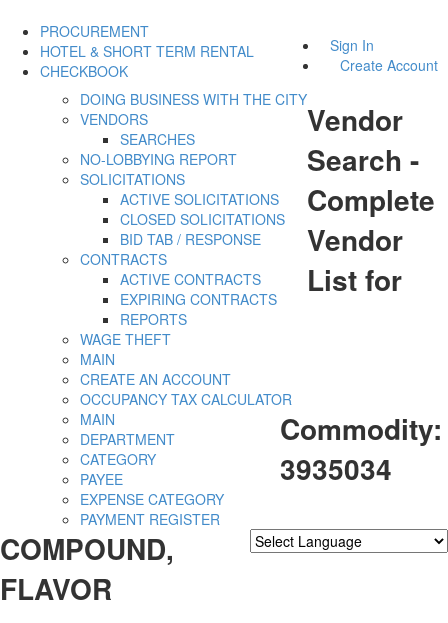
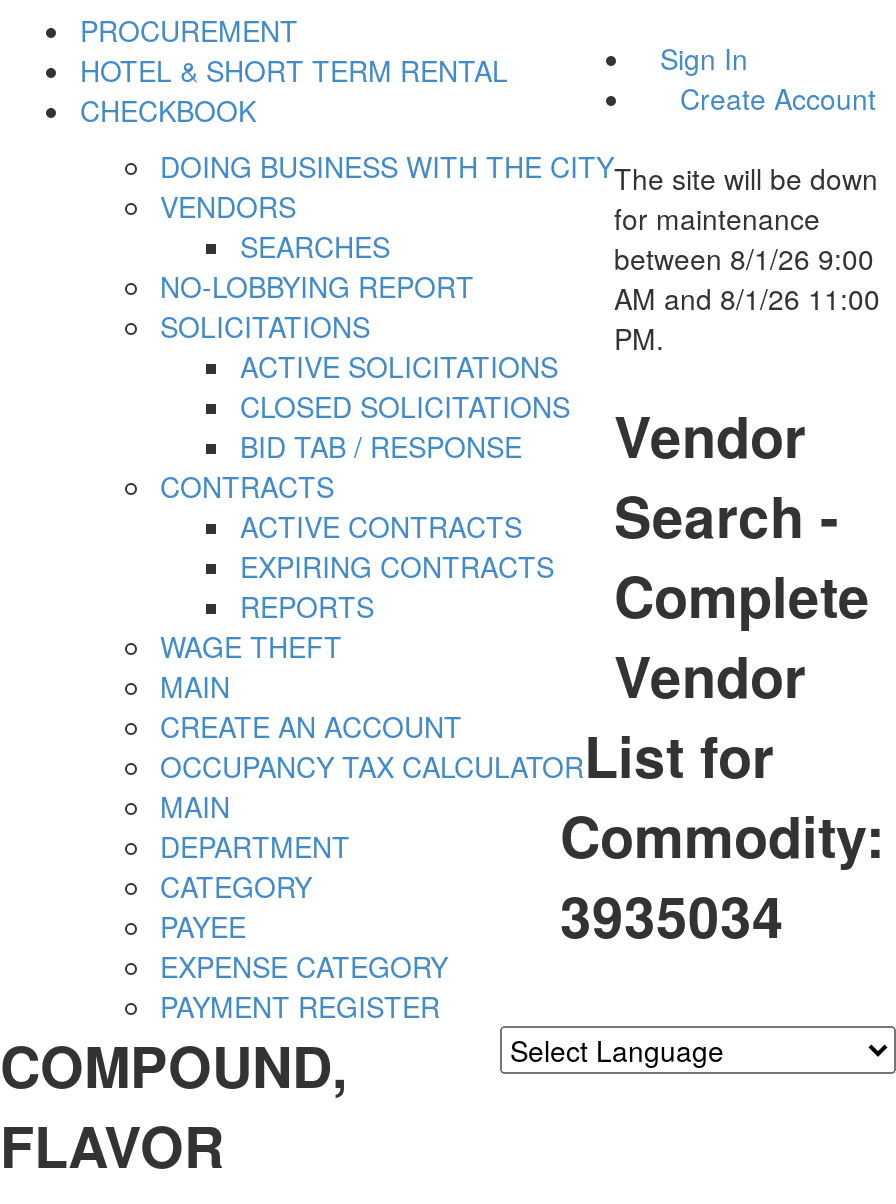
moved [307,99,435,300] -> [584,394,870,796]: Vendor | Search - | Complete | Vendor | List for
none -> [614,159,880,359] The site will be down | for maintenance | between 8/1/26 9:00 | AM and 8/1/26 11:00 | PM.

